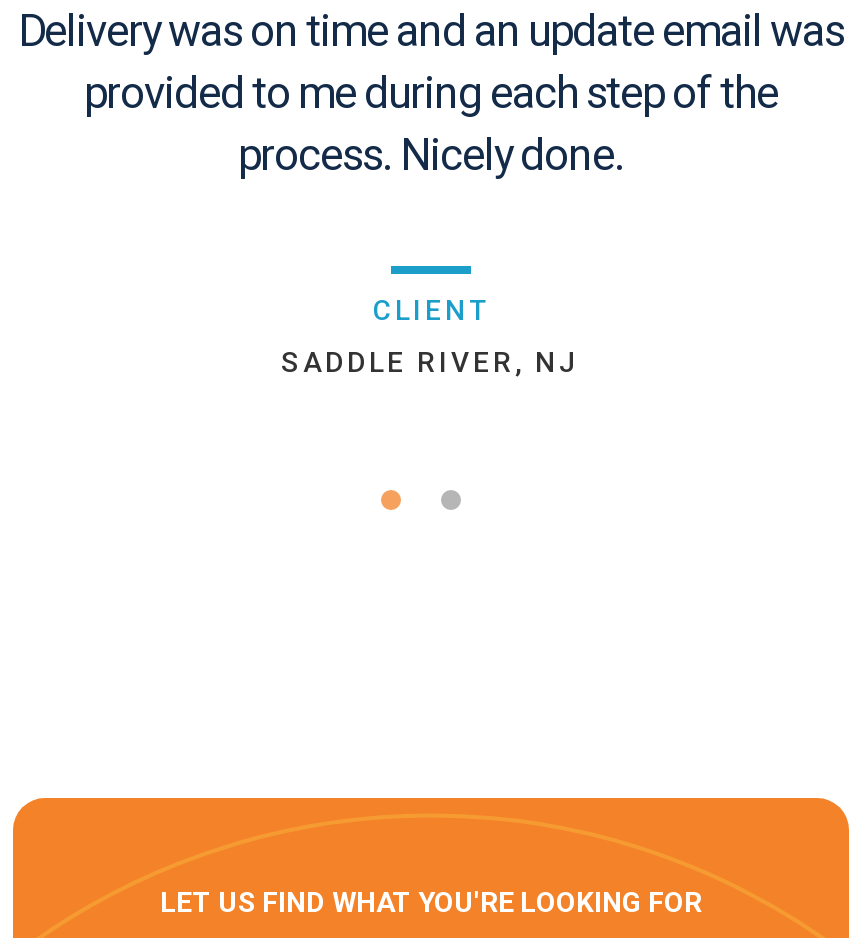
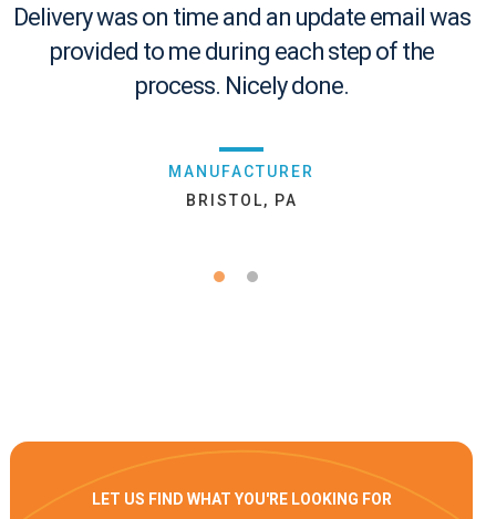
[373,294,489,326] CLIENT -> [168,163,314,180] MANUFACTURER
[281,346,581,378] SADDLE RIVER, NJ -> [185,192,297,209] BRISTOL, PA

